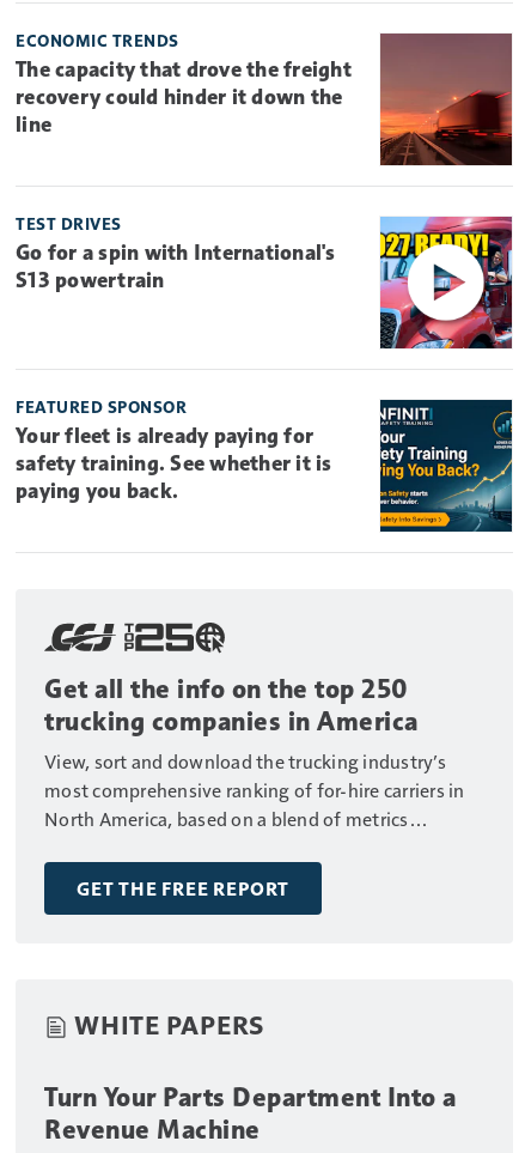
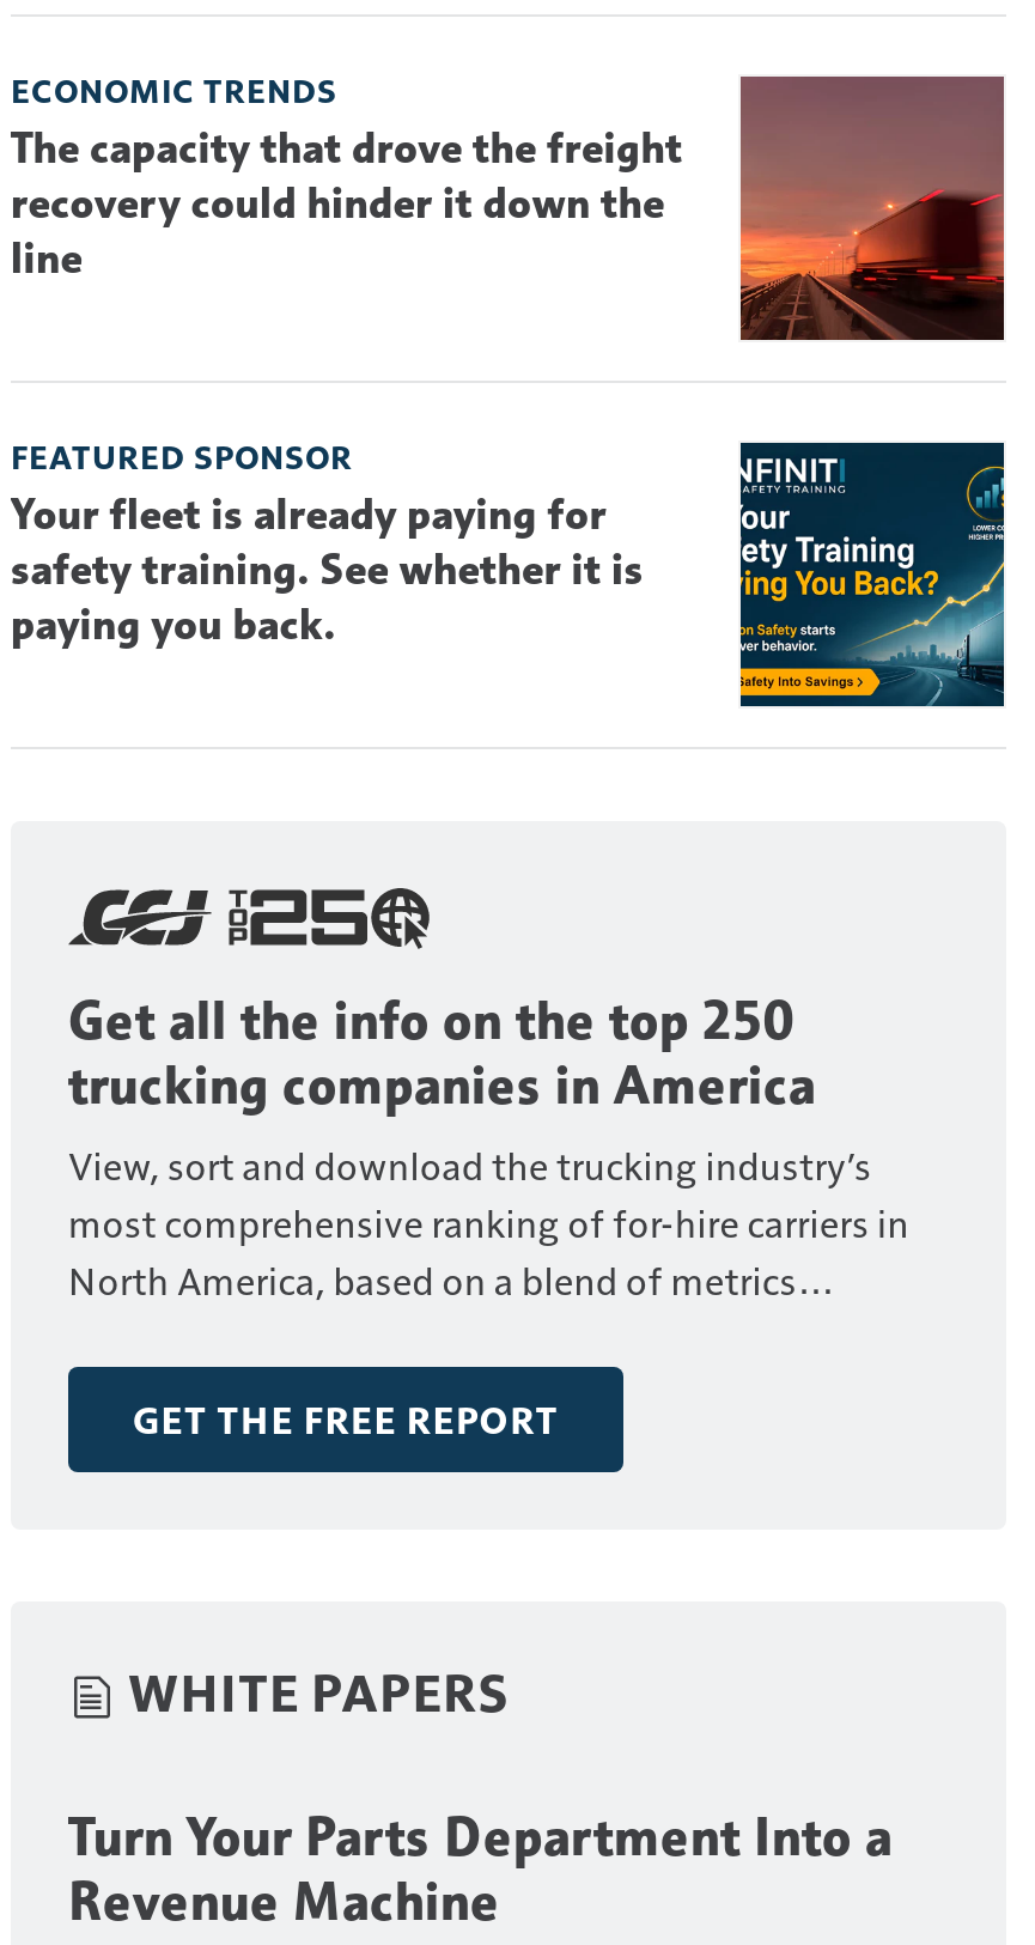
[16,213,513,350] [image] | TEST DRIVES | Go for a spin with International's | S13 powertrain -> none

